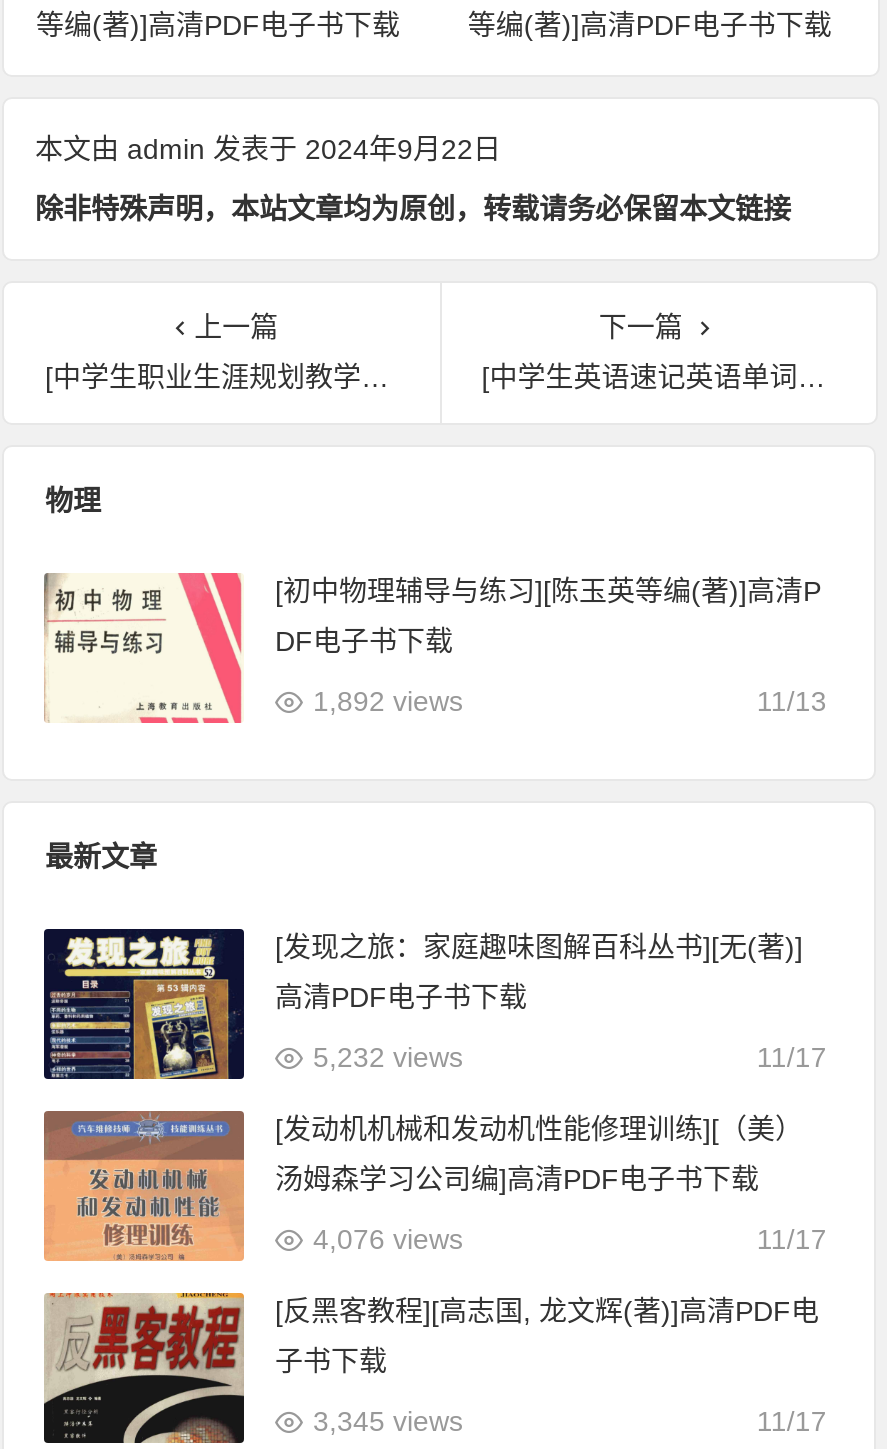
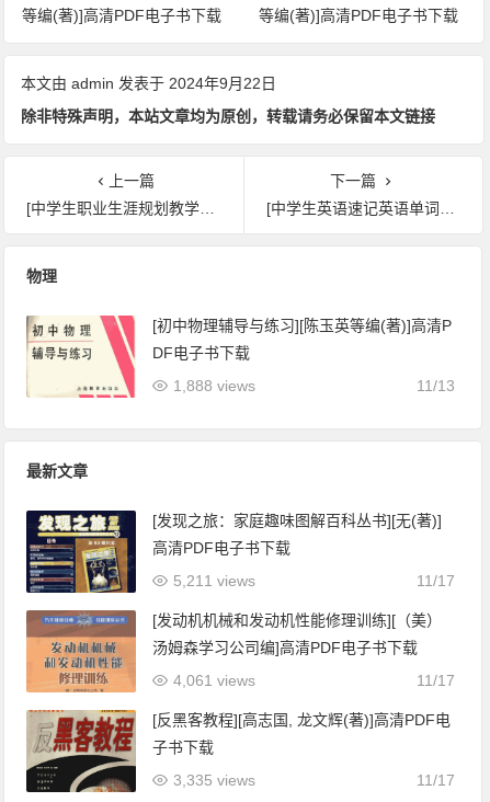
[313,686,463,718] 1,892 views -> [174,377,256,395] 1,888 views
[313,1042,463,1074] 5,232 views -> [174,572,256,590] 5,211 views
[313,1224,463,1256] 4,076 views -> [174,672,256,690] 4,061 views
[313,1406,463,1438] 3,345 views -> [174,772,256,789] 3,335 views

